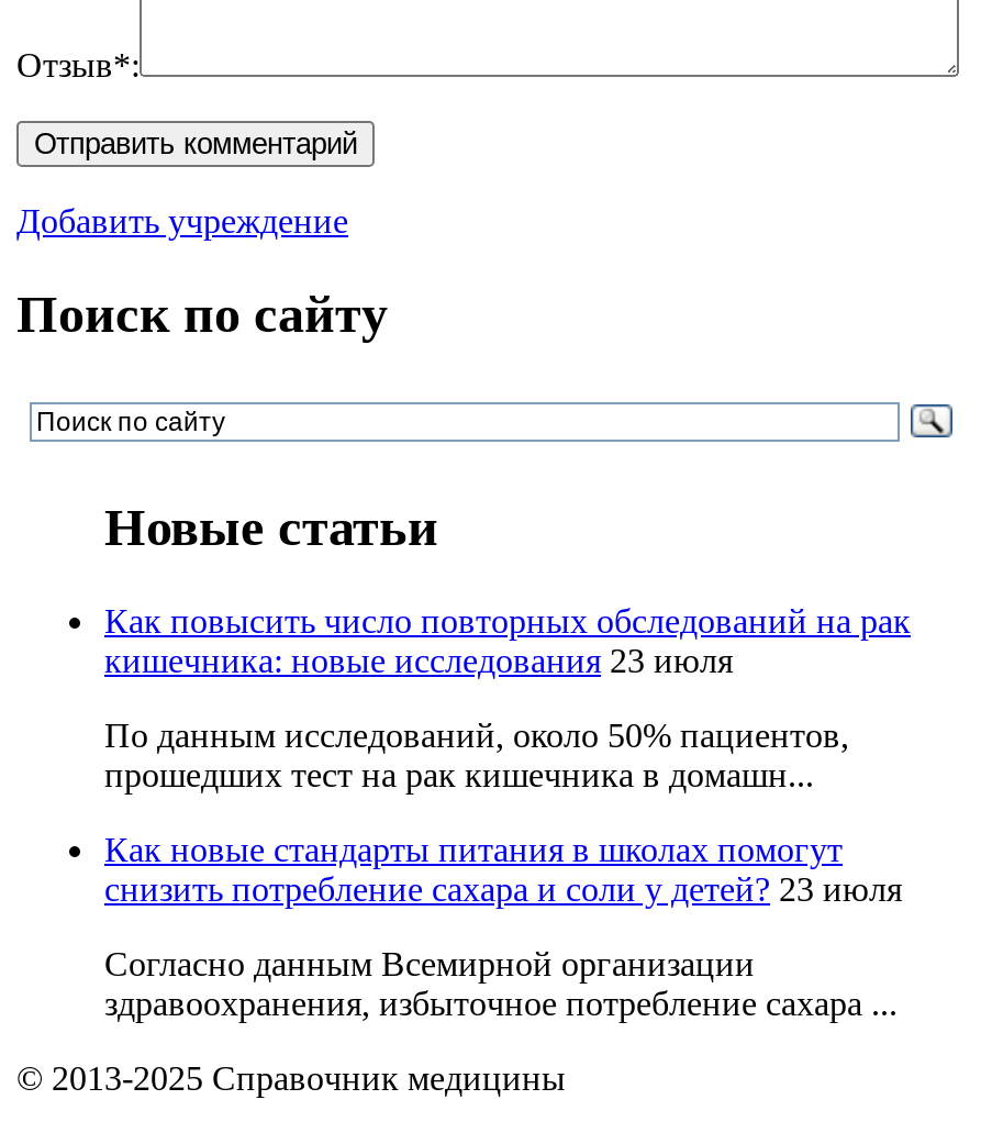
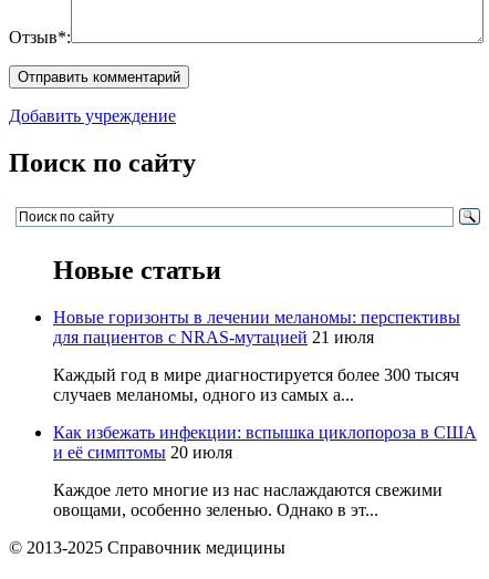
[104,602,911,679] Как повысить число повторных обследований на рак | кишечника: новые исследования 23 июля -> [53,308,460,346] Новые горизонты в лечении меланомы: перспективы | для пациентов с NRAS-мутацией 21 июля
[104,716,849,793] По данным исследований, около 50% пациентов, | прошедших тест на рак кишечника в домашн... -> [53,365,459,404] Каждый год в мире диагностируется более 300 тысяч | случаев меланомы, одного из самых а...
[104,831,902,908] Как новые стандарты питания в школах помогут | снизить потребление сахара и соли у детей? 23 июля -> [53,423,477,462] Как избежать инфекции: вспышка циклопороза в США | и её симптомы 20 июля
[104,945,898,1022] Согласно данным Всемирной организации | здравоохранения, избыточное потребление сахара ... -> [53,480,443,519] Каждое лето многие из нас наслаждаются свежими | овощами, особенно зеленью. Однако в эт...

